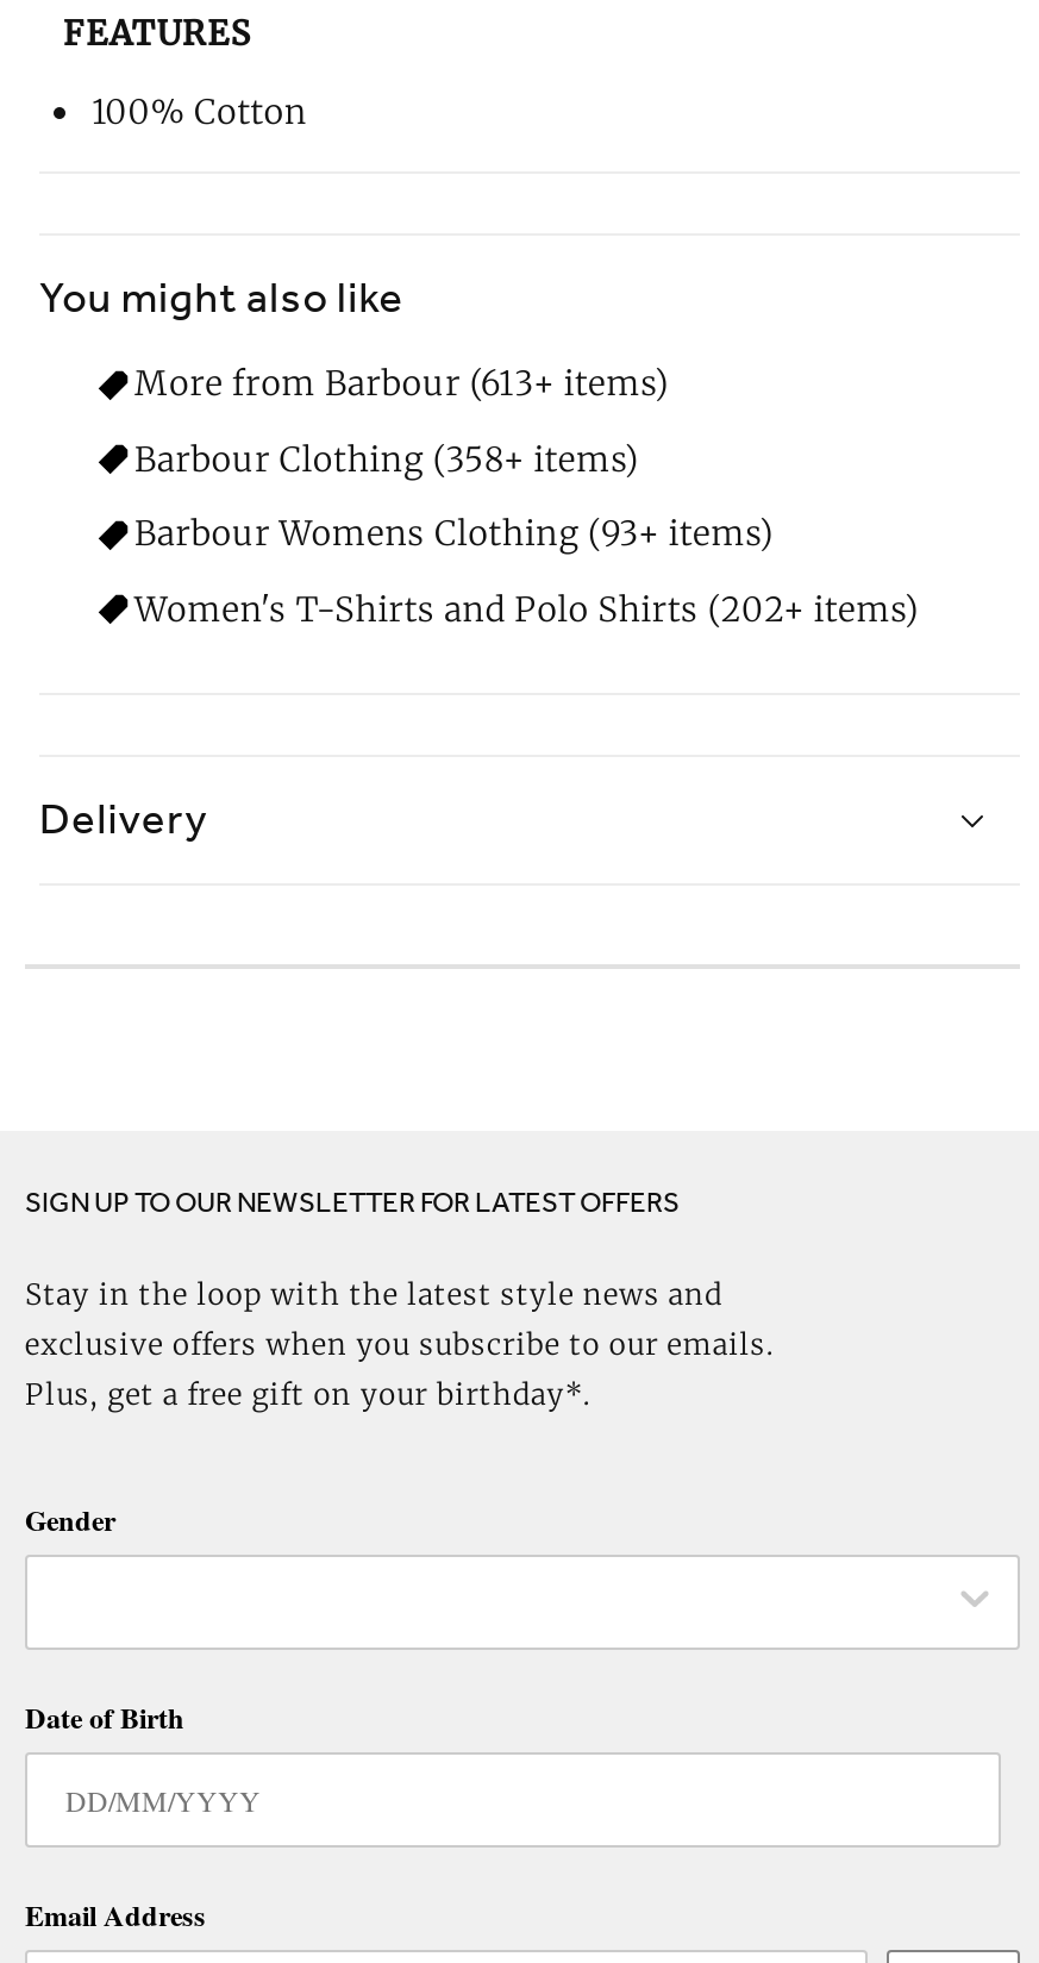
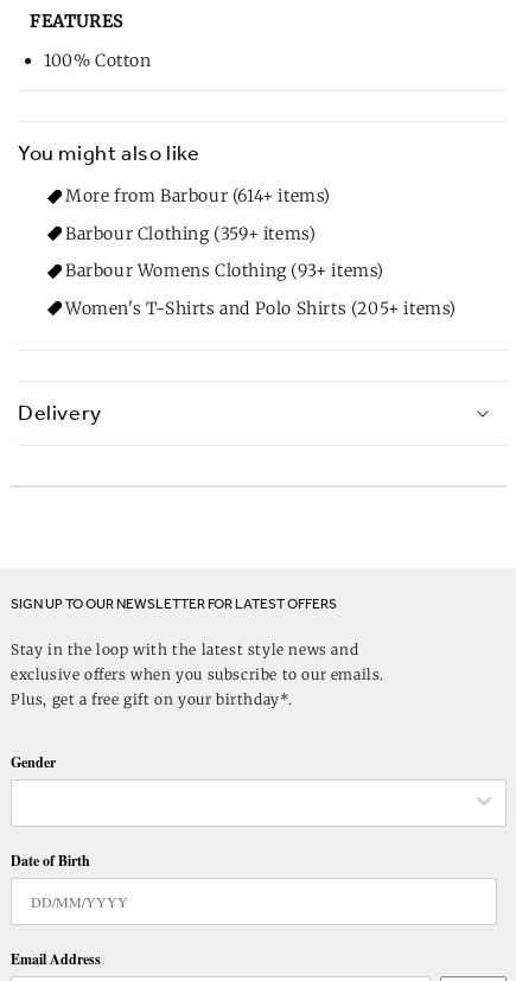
[134,362,670,405] More from Barbour (613+ items) -> [65,185,331,206] More from Barbour (614+ items)
[134,437,640,480] Barbour Clothing (358+ items) -> [65,222,316,244] Barbour Clothing (359+ items)
[134,587,920,630] Women's T-Shirts and Polo Shirts (202+ items) -> [65,297,457,318] Women's T-Shirts and Polo Shirts (205+ items)

